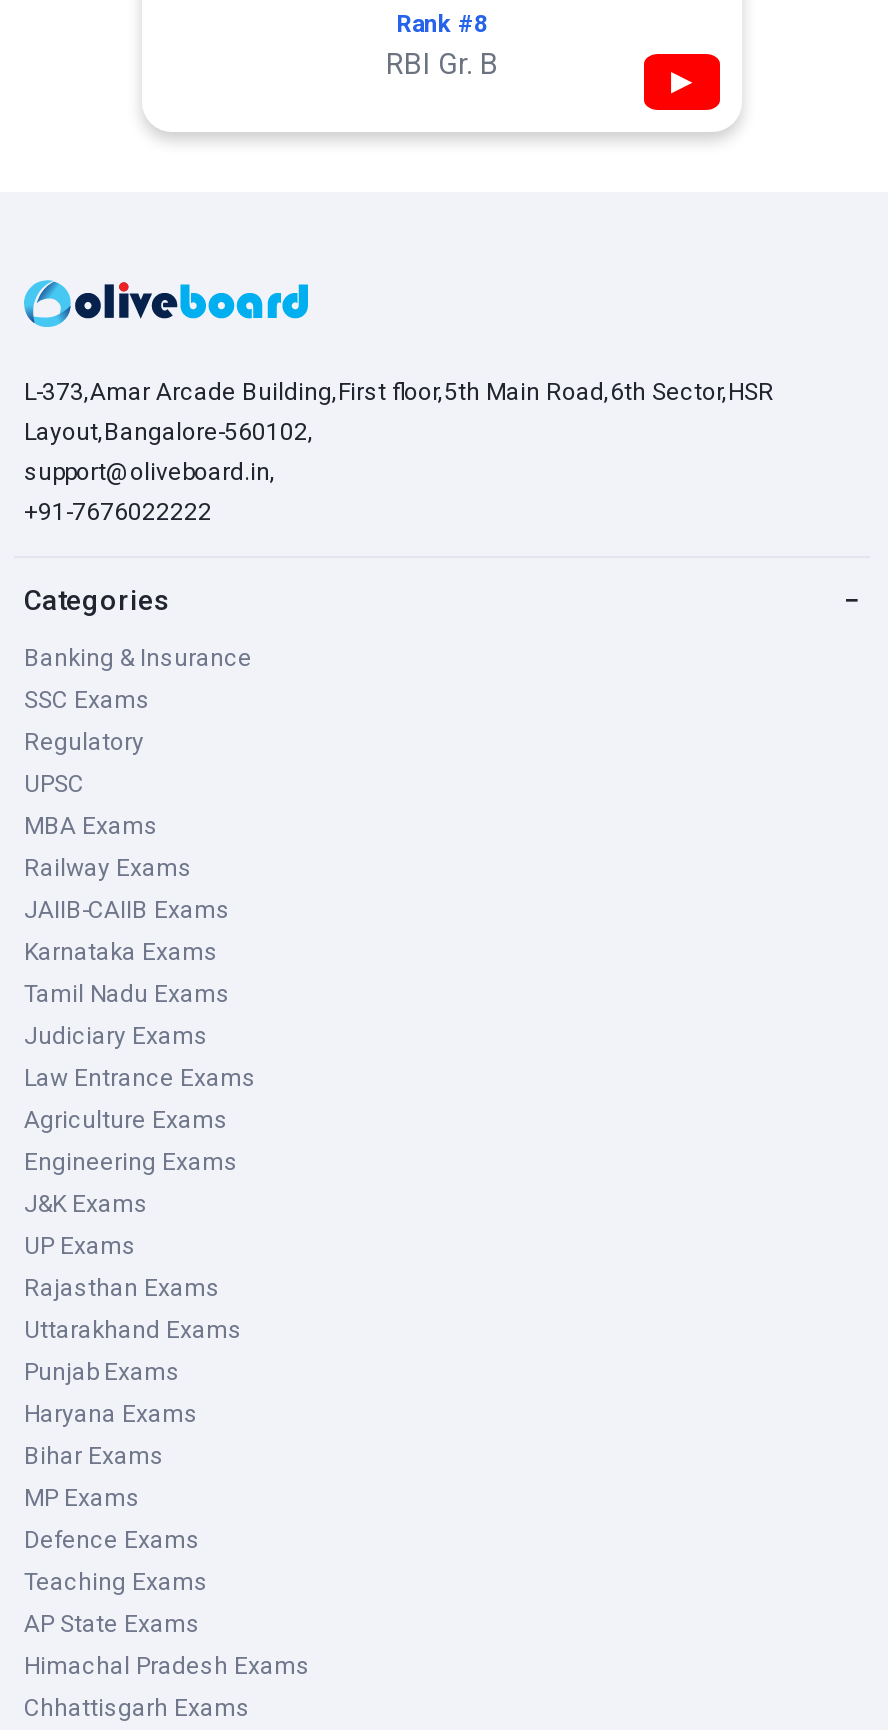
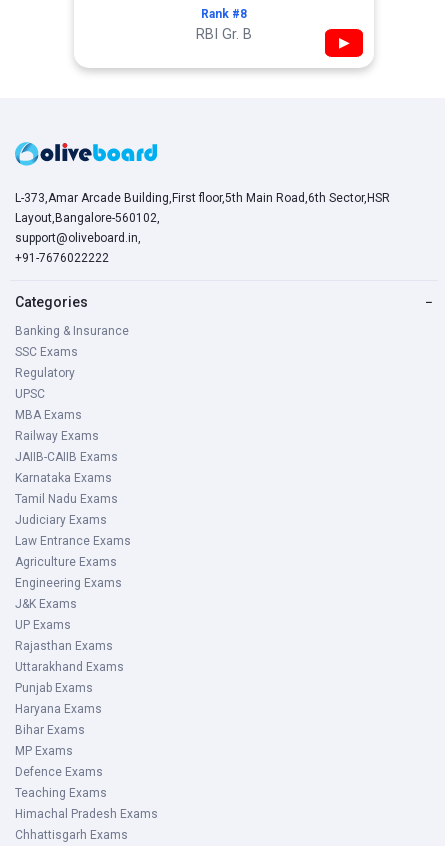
[24,1610,200,1638] AP State Exams -> none

